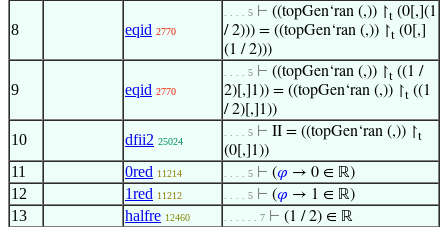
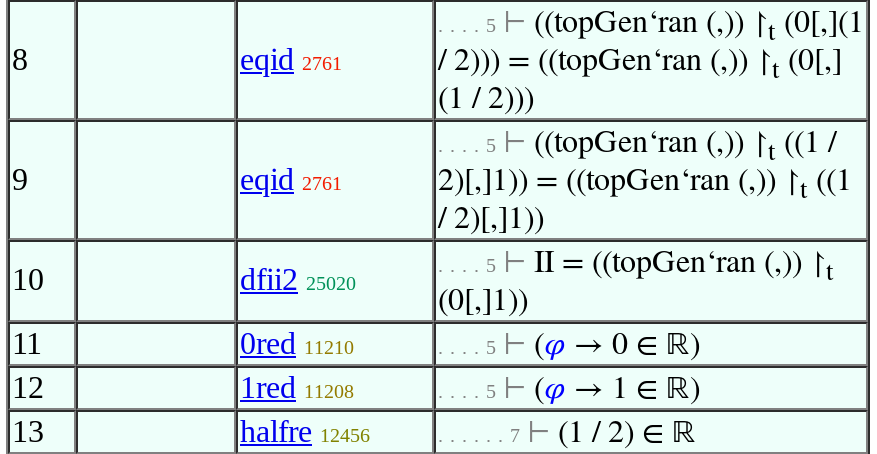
[125,21,176,38] eqid 2770 -> [240,42,342,76] eqid 2761
[125,81,176,98] eqid 2770 -> [240,162,342,196] eqid 2761
[125,131,183,148] dfii2 25024 -> [240,262,356,296] dfii2 25020
[125,163,182,180] 0red 11214 -> [240,326,354,360] 0red 11210
[125,185,182,202] 1red 11212 -> [240,370,354,404] 1red 11208
[125,207,190,224] halfre 12460 -> [240,414,370,448] halfre 12456

